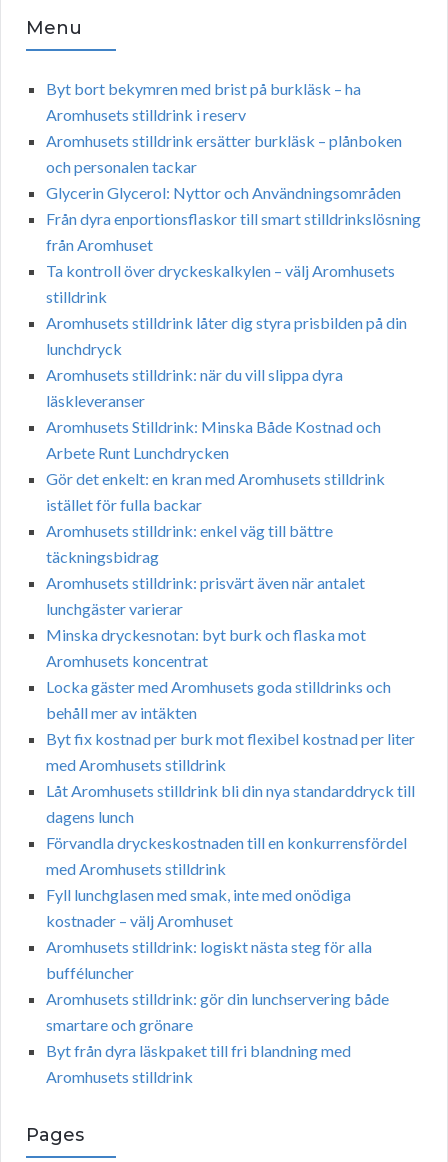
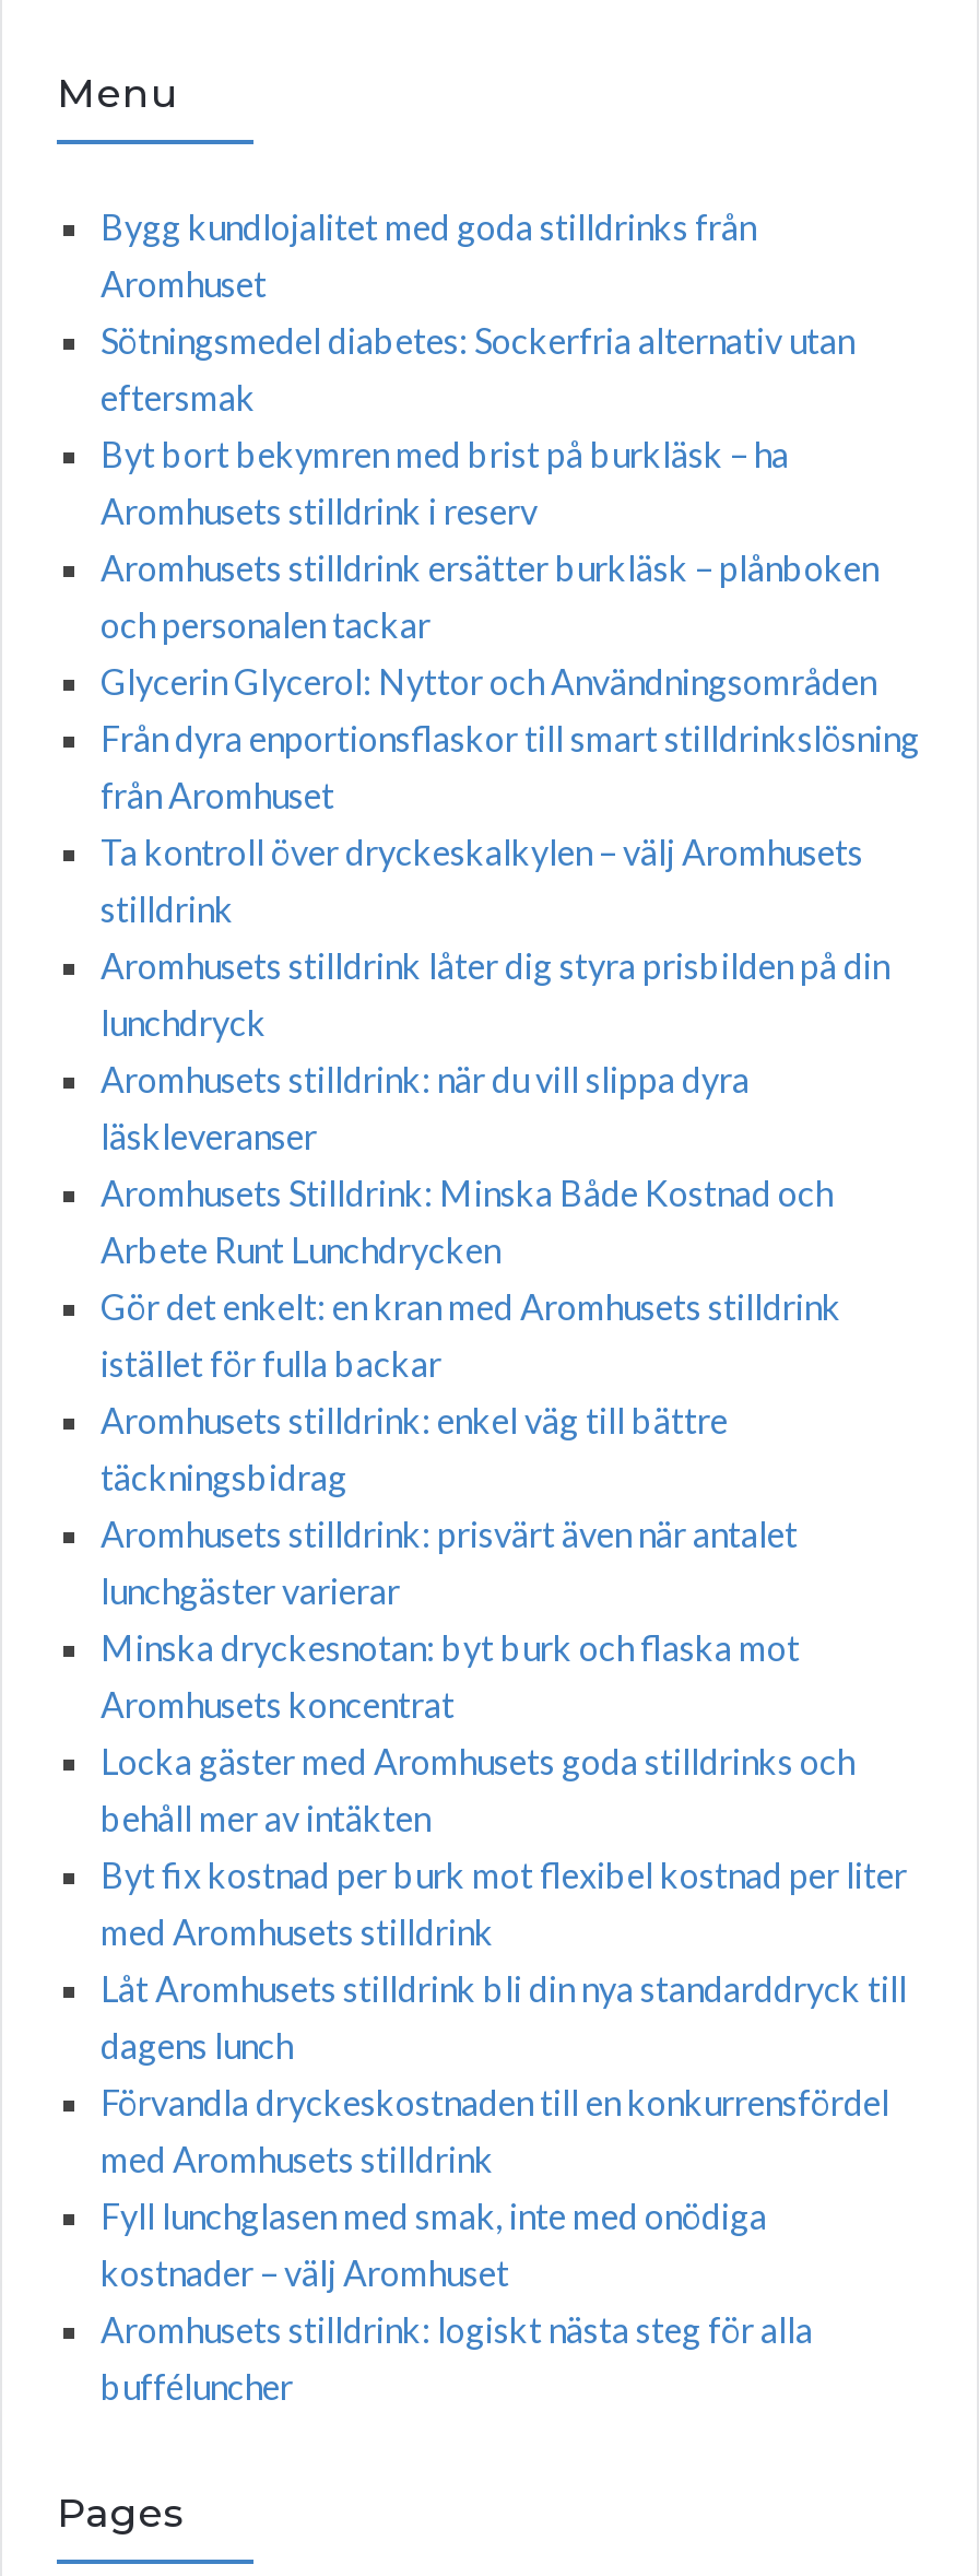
none -> [101,206,854,418] Bygg kundlojalitet med goda stilldrinks från | Aromhuset | Sötningsmedel diabetes: Sockerfria alternativ utan | eftersmak
moved [46,79,421,982] -> [101,433,920,2407]: Byt bort bekymren med brist på burkläsk – ha | Aromhusets stilldrink i reserv | Aromhusets stilldrink ersätter burkläsk – plånboken | ... | Aromhusets stilldrink: logiskt nästa steg för alla | bufféluncher
[46,989,389,1086] Aromhusets stilldrink: gör din lunchservering både | smartare och grönare | Byt från dyra läskpaket till fri blandning med | Aromhusets stilldrink -> none

